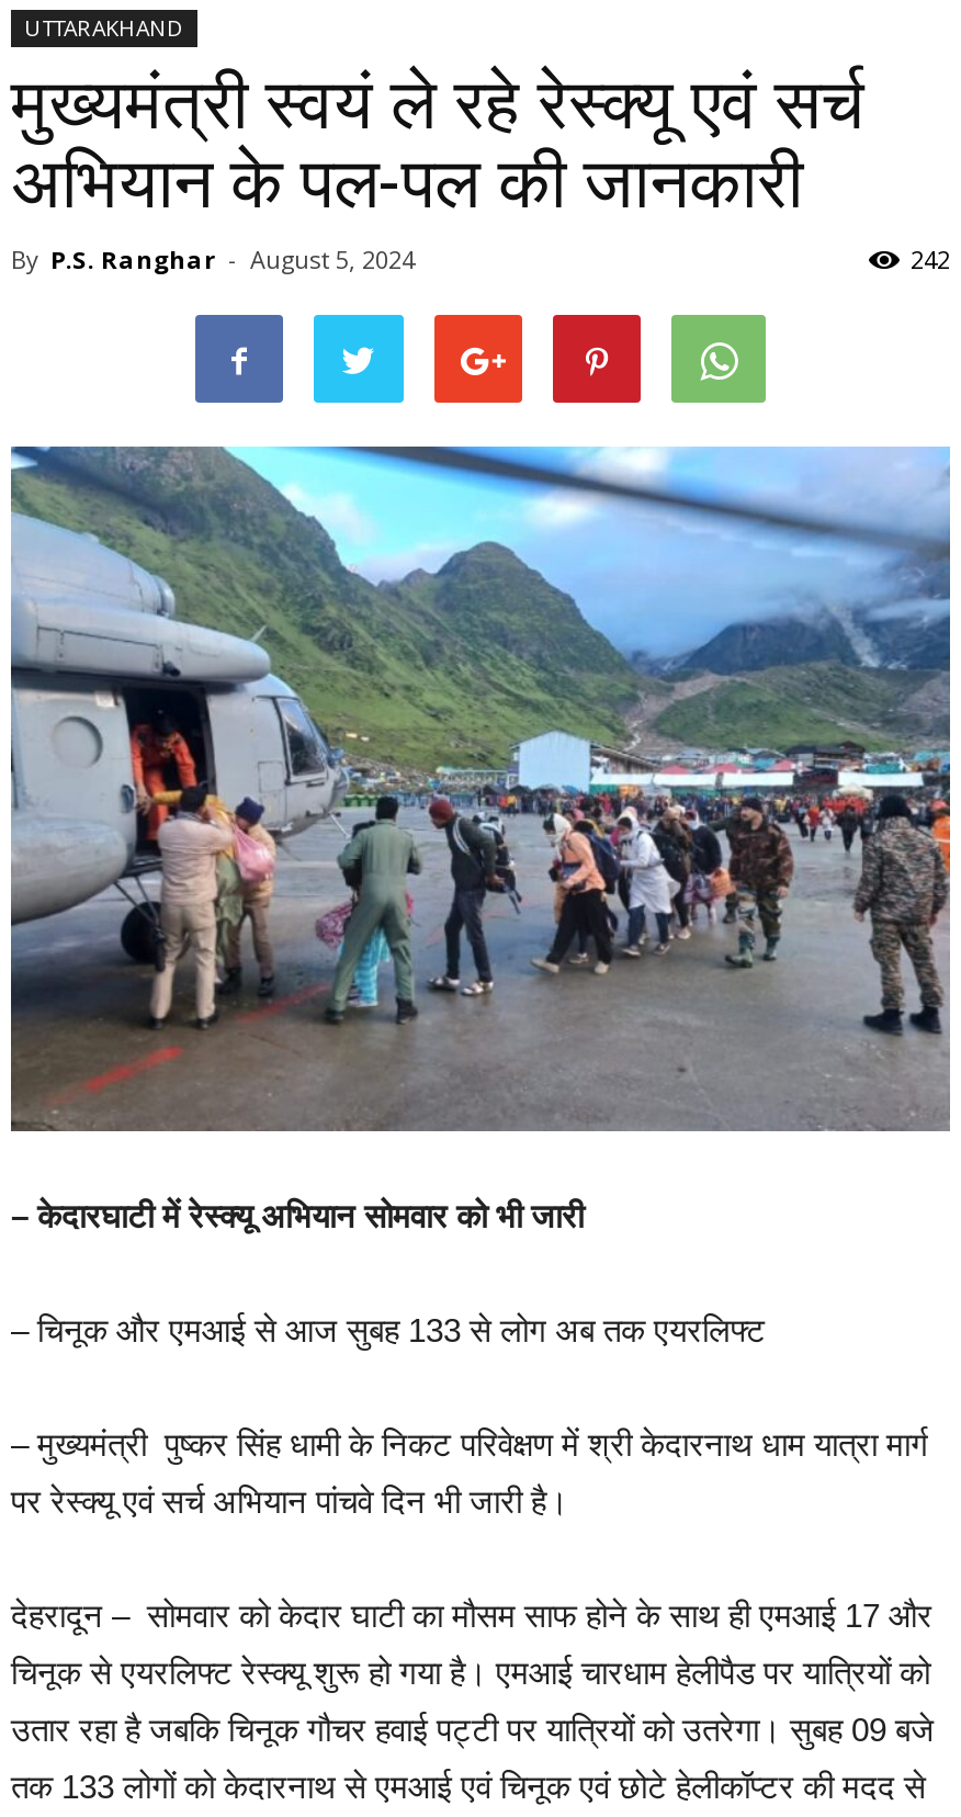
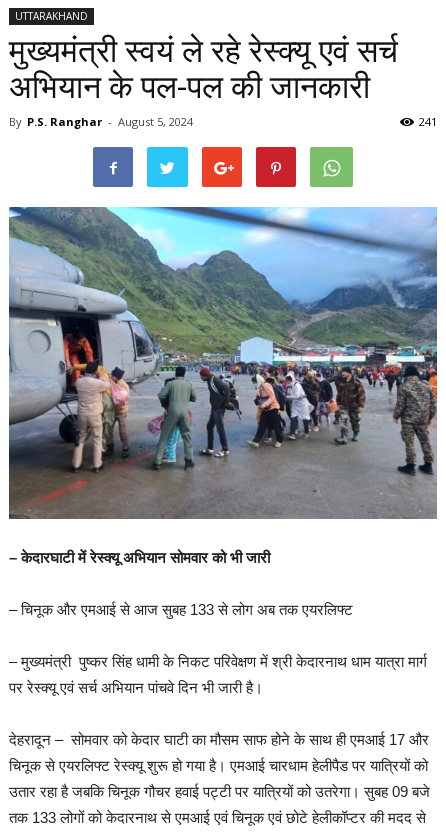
[911,242,950,275] 242 -> [419,114,437,129] 241

